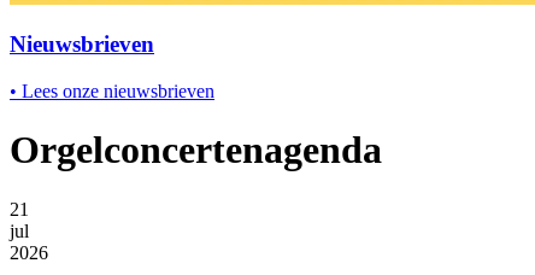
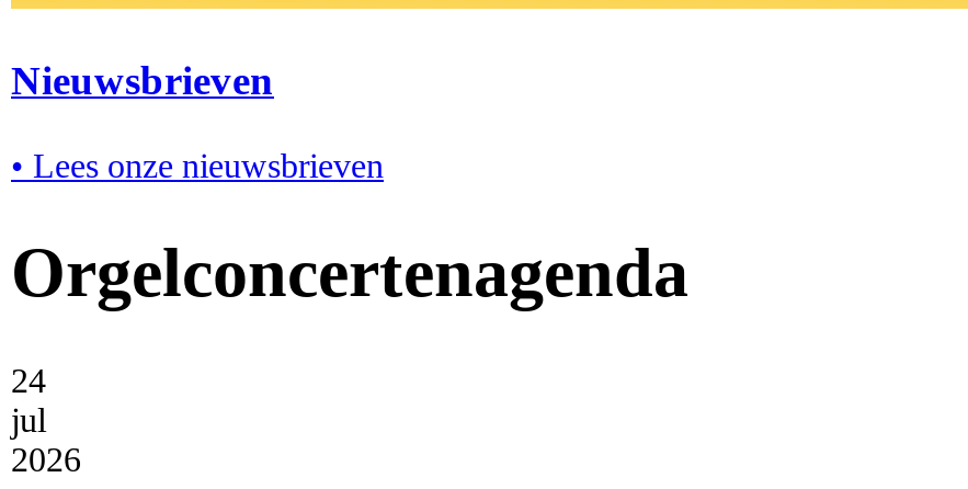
[10,199,29,219] 21 -> [11,362,46,399] 24

